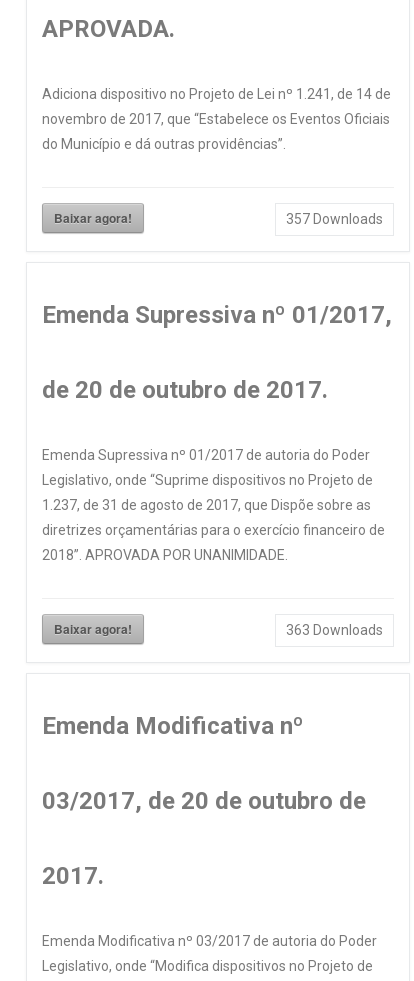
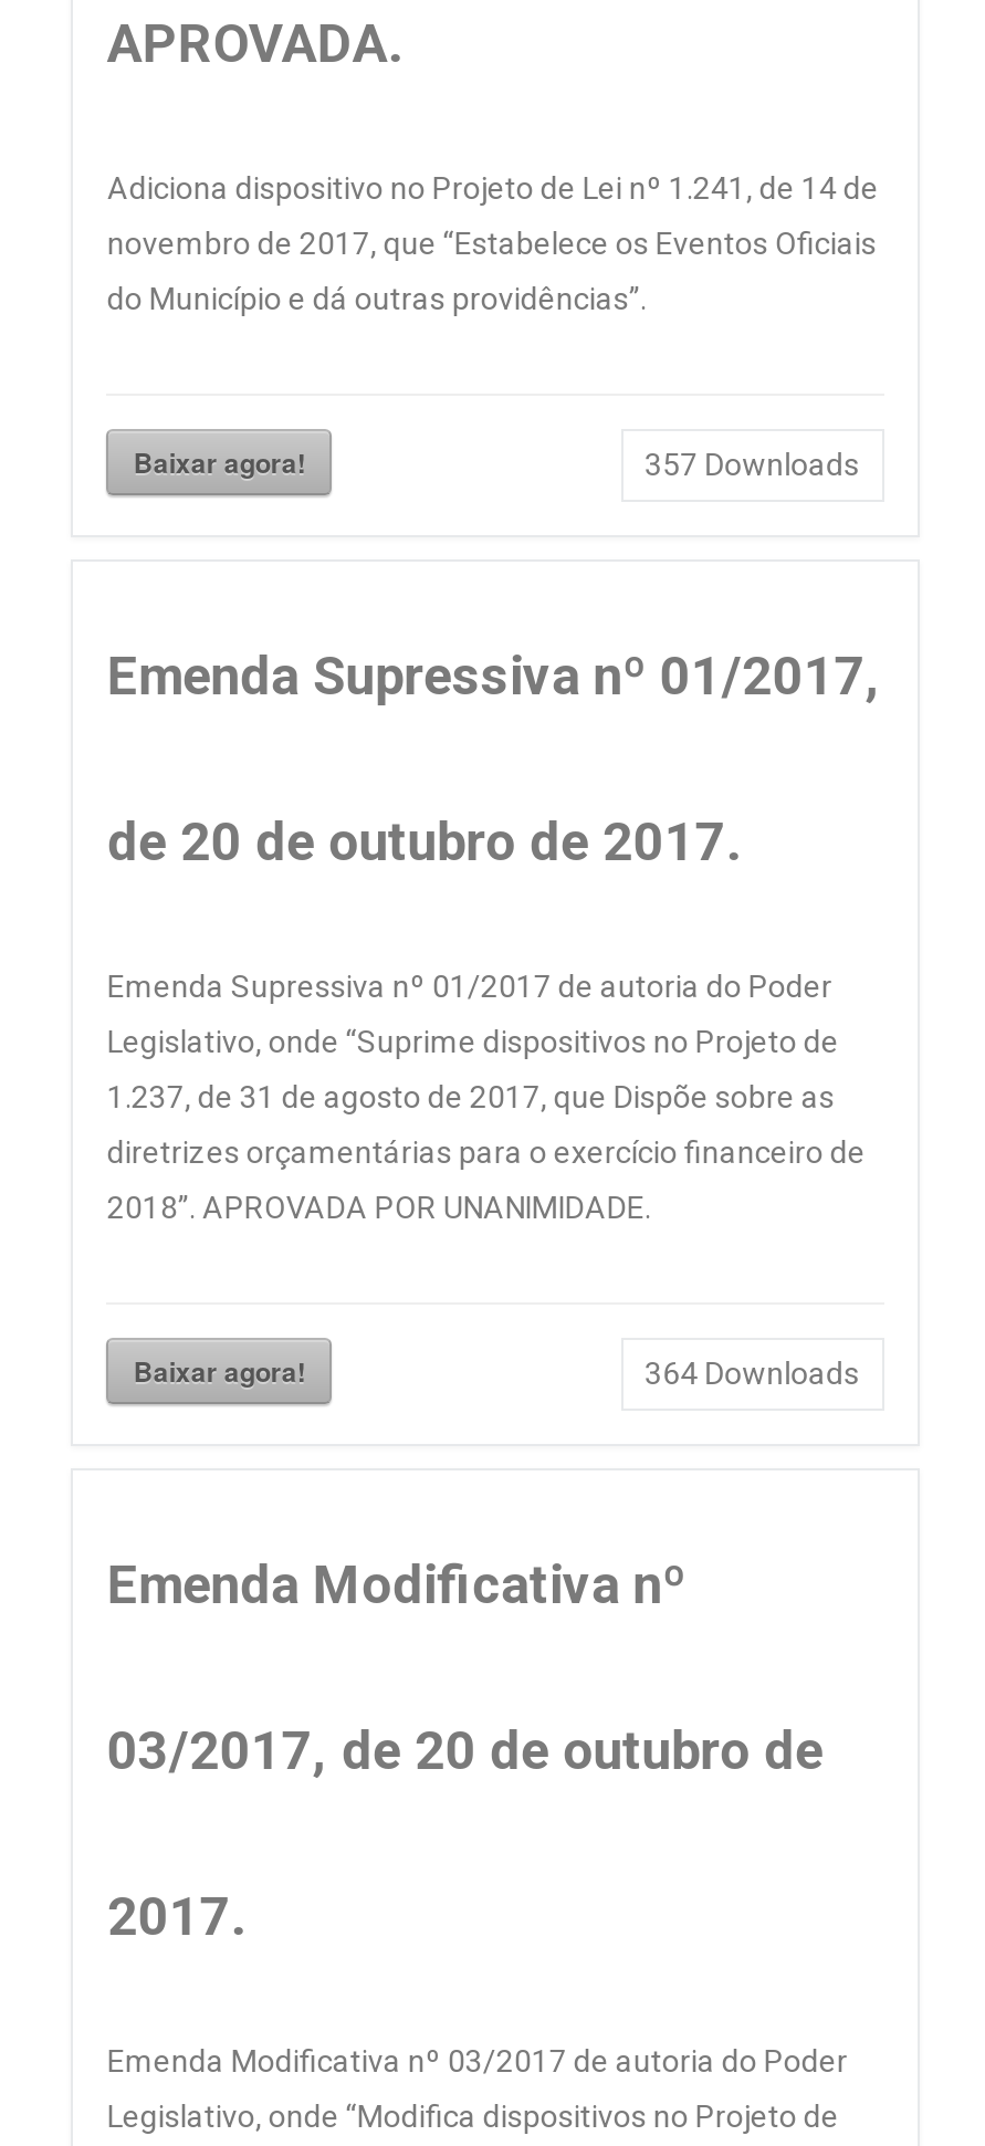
[286,622,383,638] 363 Downloads -> [645,1355,859,1391] 364 Downloads

